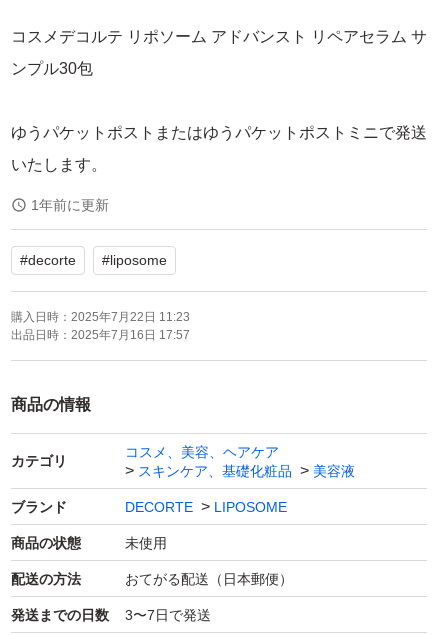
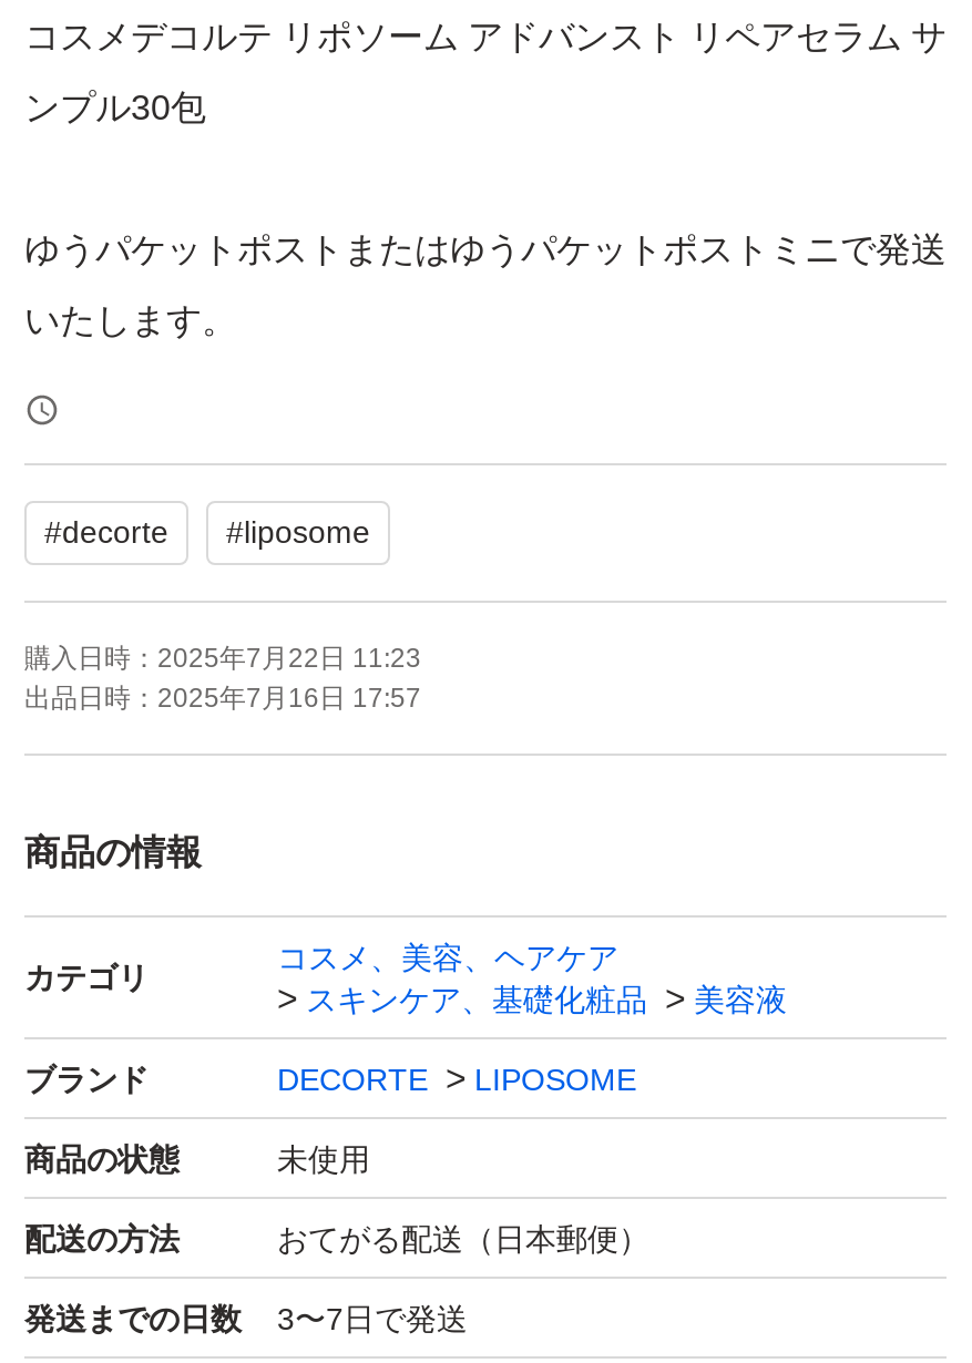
[31,197,109,213] 1年前に更新 -> none

